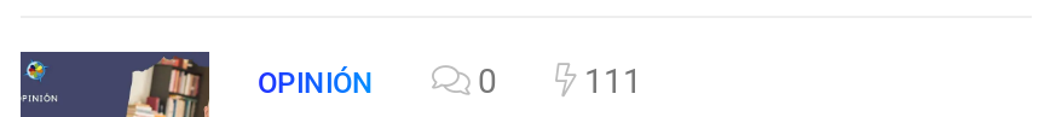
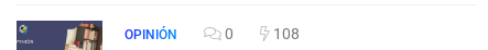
[577,62,642,100] 111 -> [270,25,300,42] 108

